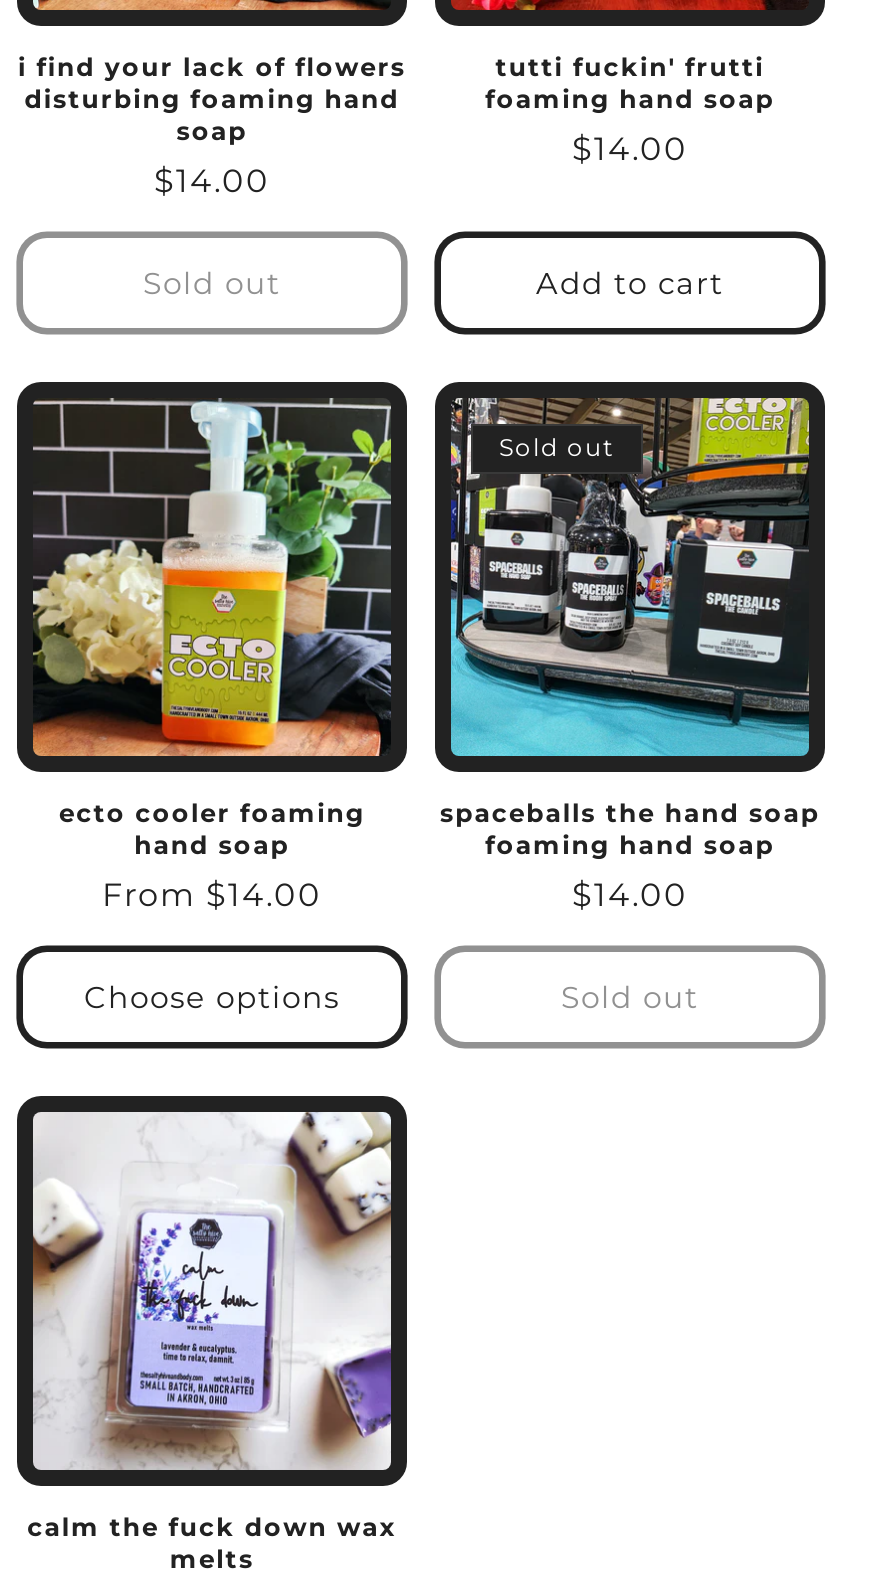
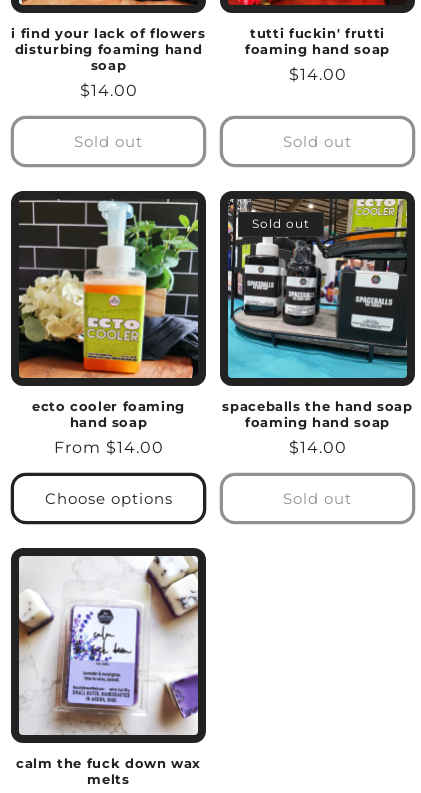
[536,263,724,301] Add to cart -> [283,131,352,150] Sold out

